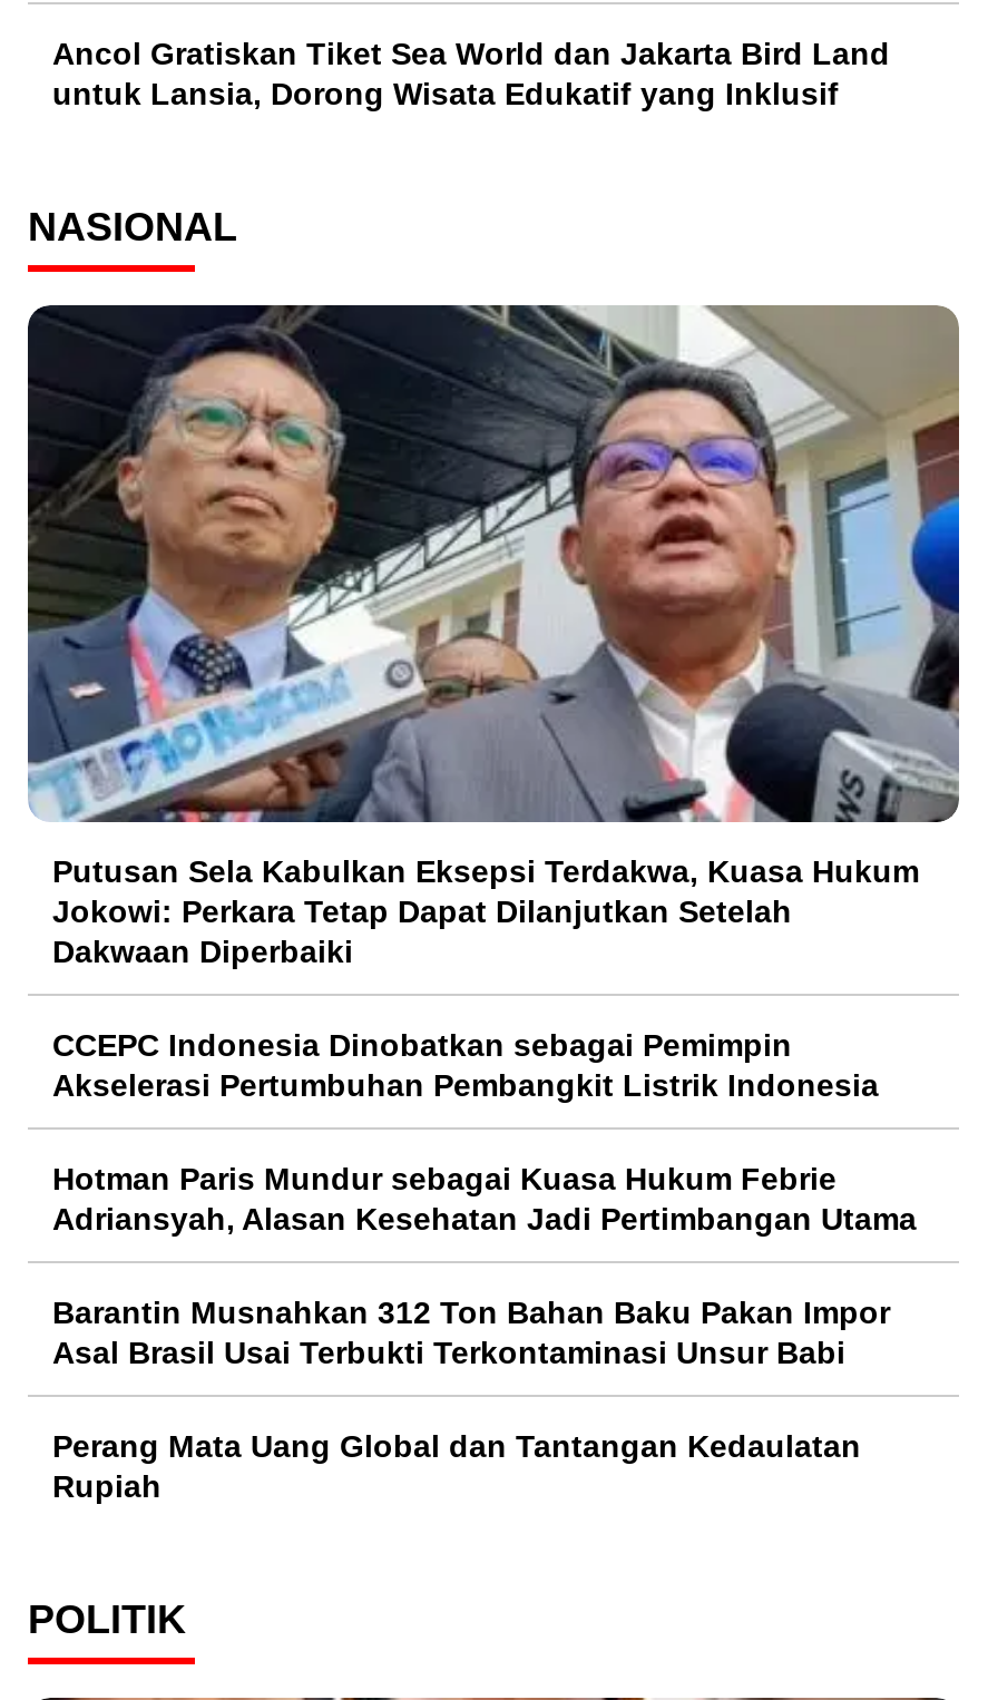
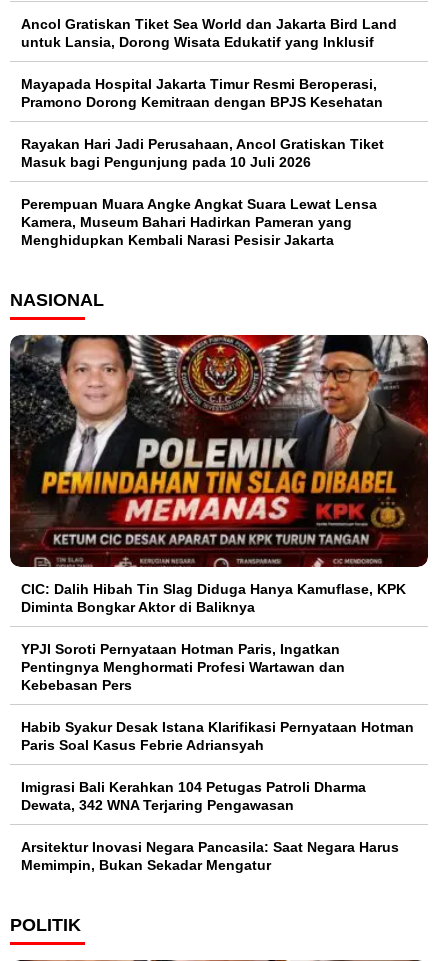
none -> [21,76,384,248] Mayapada Hospital Jakarta Timur Resmi Beroperasi, | Pramono Dorong Kemitraan dengan BPJS Kesehatan | Rayakan Hari Jadi Perusahaan, Ancol Gratiskan Tiket | Masuk bagi Pengunjung pada 10 Juli 2026 | Perempuan Muara Angke Angkat Suara Lewat Lensa | Kamera, Museum Bahari Hadirkan Pameran yang | Menghidupkan Kembali Narasi Pesisir Jakarta
[26,303,961,969] [image] | Putusan Sela Kabulkan Eksepsi Terdakwa, Kuasa Hukum | Jokowi: Perkara Tetap Dapat Dilanjutkan Setelah | Dakwaan Diperbaiki -> [9,334,429,615] [image] | CIC: Dalih Hibah Tin Slag Diduga Hanya Kamuflase, KPK | Diminta Bongkar Aktor di Baliknya
[52,1027,879,1102] CCEPC Indonesia Dinobatkan sebagai Pemimpin | Akselerasi Pertumbuhan Pembangkit Listrik Indonesia -> [21,641,345,693] YPJI Soroti Pernyataan Hotman Paris, Ingatkan | Pentingnya Menghormati Profesi Wartawan dan | Kebebasan Pers
[52,1160,917,1236] Hotman Paris Mundur sebagai Kuasa Hukum Febrie | Adriansyah, Alasan Kesehatan Jadi Pertimbangan Utama -> [21,719,414,753] Habib Syakur Desak Istana Klarifikasi Pernyataan Hotman | Paris Soal Kasus Febrie Adriansyah
[52,1294,890,1370] Barantin Musnahkan 312 Ton Bahan Baku Pakan Impor | Asal Brasil Usai Terbukti Terkontaminasi Unsur Babi -> [21,779,366,813] Imigrasi Bali Kerahkan 104 Petugas Patroli Dharma | Dewata, 342 WNA Terjaring Pengawasan
[52,1428,861,1503] Perang Mata Uang Global dan Tantangan Kedaulatan | Rupiah -> [21,839,399,873] Arsitektur Inovasi Negara Pancasila: Saat Negara Harus | Memimpin, Bukan Sekadar Mengatur

